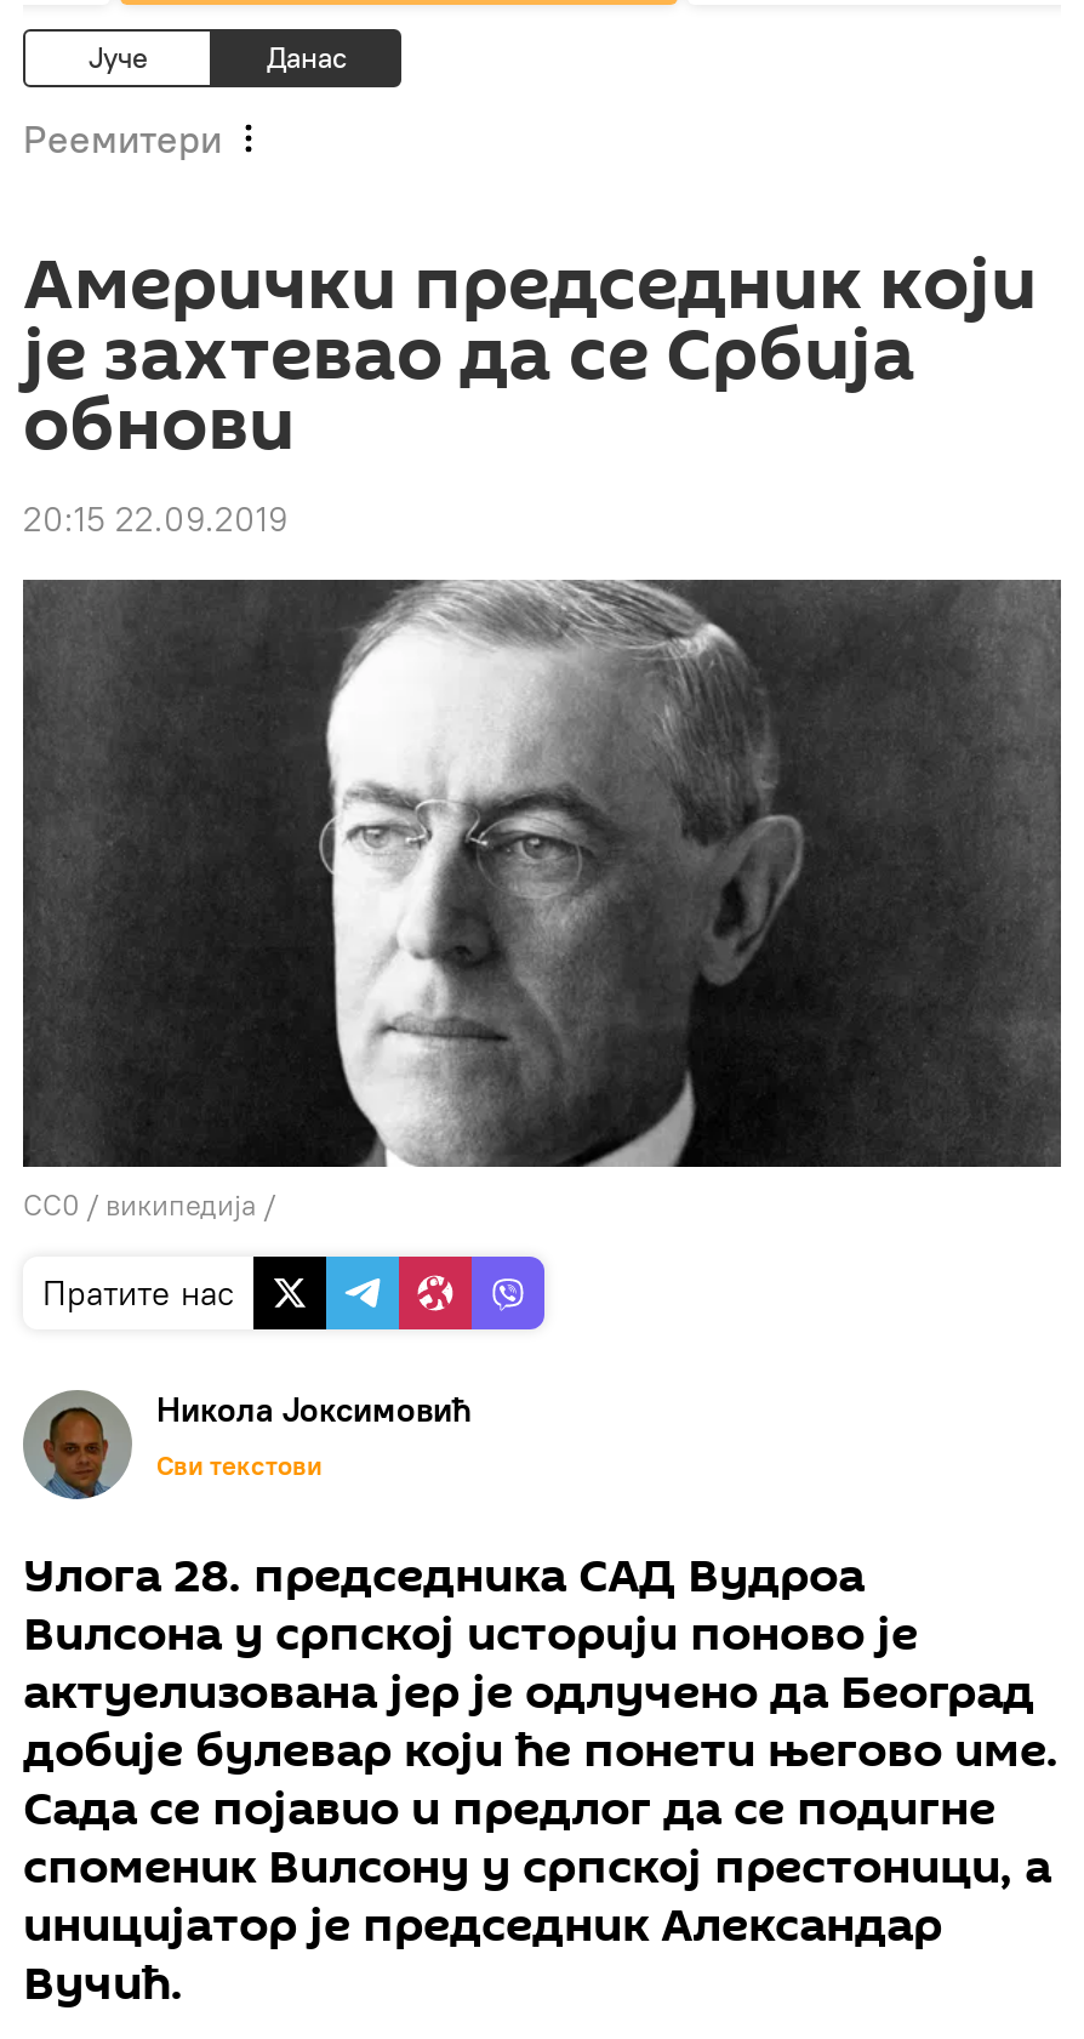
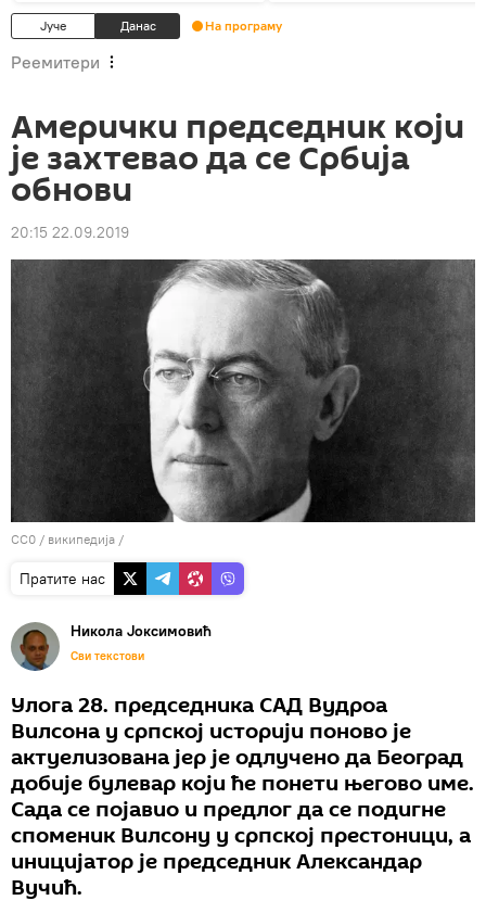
none -> [205,17,282,34] На програму

